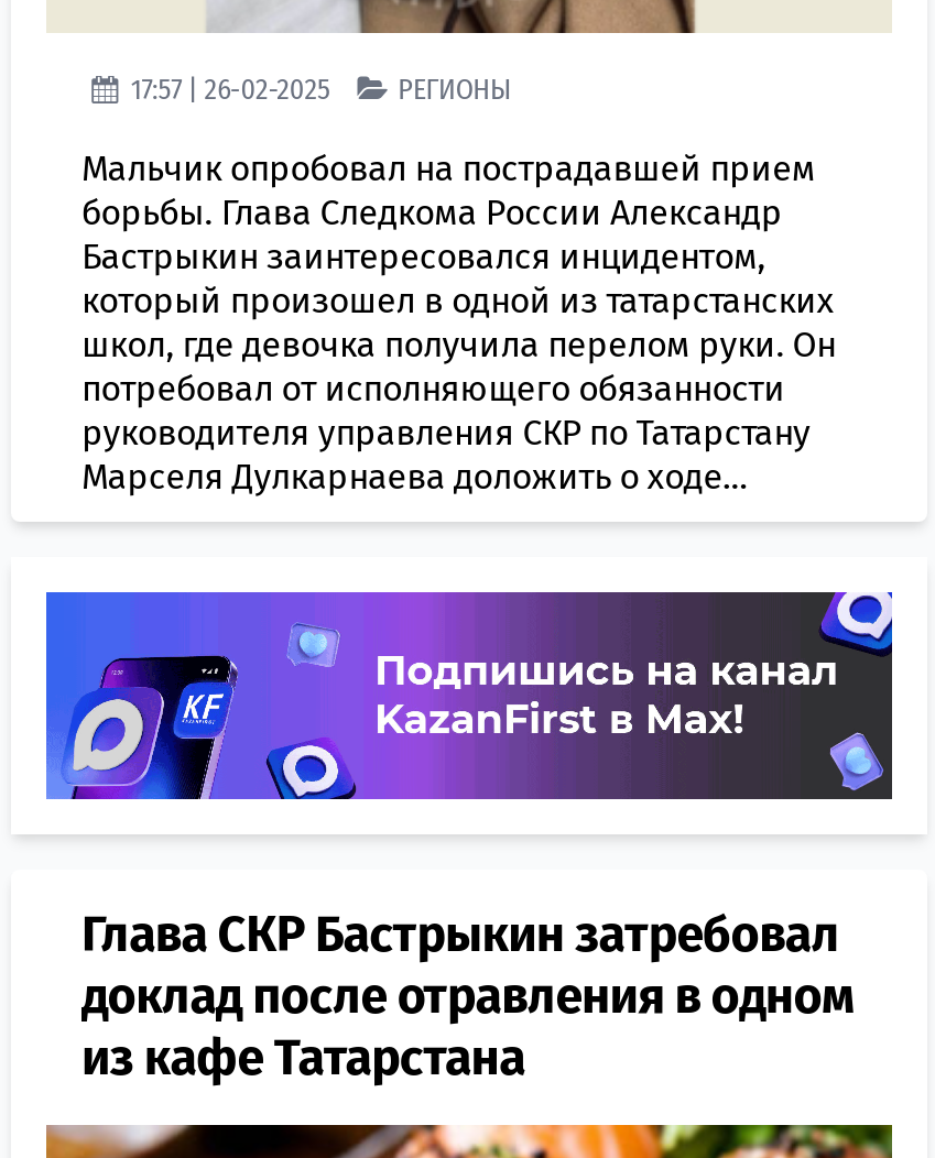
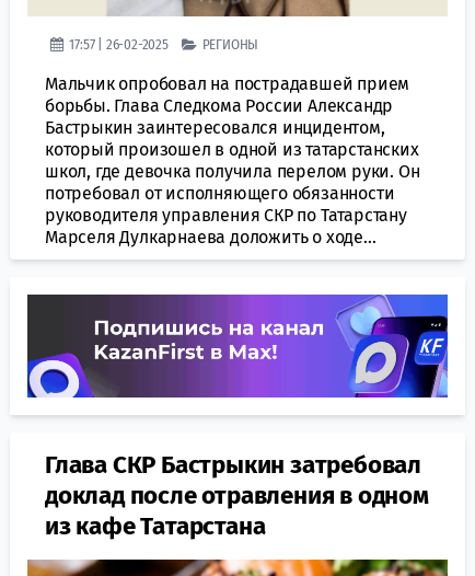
[44,590,894,801] [image] -> [26,293,449,399] [image]

